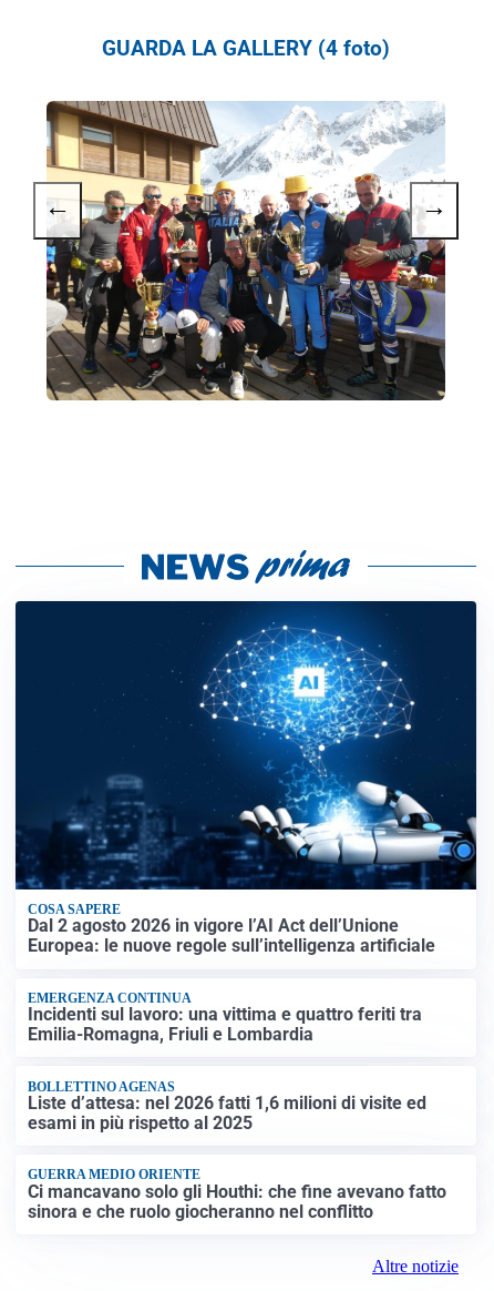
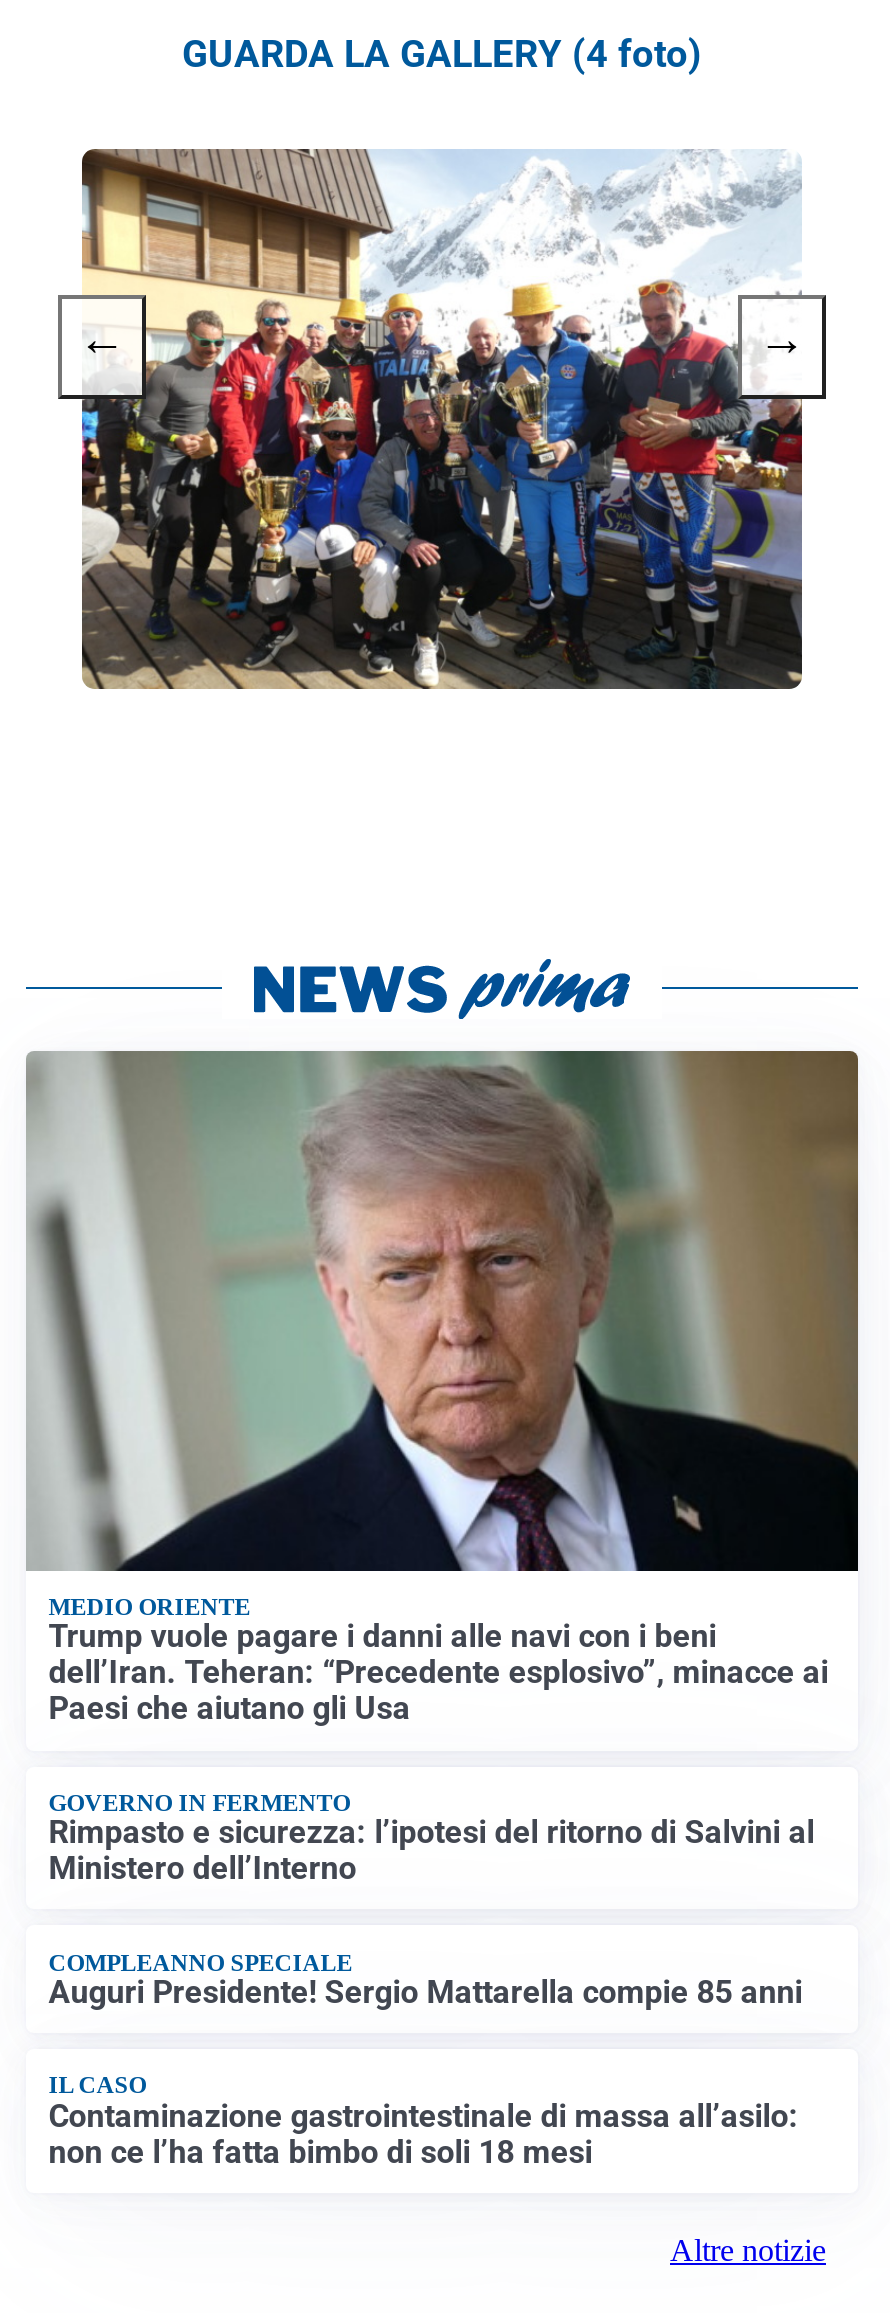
[14,600,477,956] [image] | COSA SAPERE | Dal 2 agosto 2026 in vigore l’AI Act dell’Unione | Europea: le nuove regole sull’intelligenza artificiale -> [26,1049,860,1728] [image] | MEDIO ORIENTE | Trump vuole pagare i danni alle navi con i beni | dell’Iran. Teheran: “Precedente esplosivo”, minacce ai | Paesi che aiutano gli Usa
[28,990,422,1045] EMERGENZA CONTINUA | Incidenti sul lavoro: una vittima e quattro feriti tra | Emilia-Romagna, Friuli e Lombardia -> [48,1789,814,1887] GOVERNO IN FERMENTO | Rimpasto e sicurezza: l’ipotesi del ritorno di Salvini al | Ministero dell’Interno
[28,1079,427,1133] BOLLETTINO AGENAS | Liste d’attesa: nel 2026 fatti 1,6 milioni di visite ed | esami in più rispetto al 2025 -> [48,1948,802,2011] COMPLEANNO SPECIALE | Auguri Presidente! Sergio Mattarella compie 85 anni
[28,1167,447,1222] GUERRA MEDIO ORIENTE | Ci mancavano solo gli Houthi: che fine avevano fatto | sinora e che ruolo giocheranno nel conflitto -> [48,2071,798,2170] IL CASO | Contaminazione gastrointestinale di massa all’asilo: | non ce l’ha fatta bimbo di soli 18 mesi

